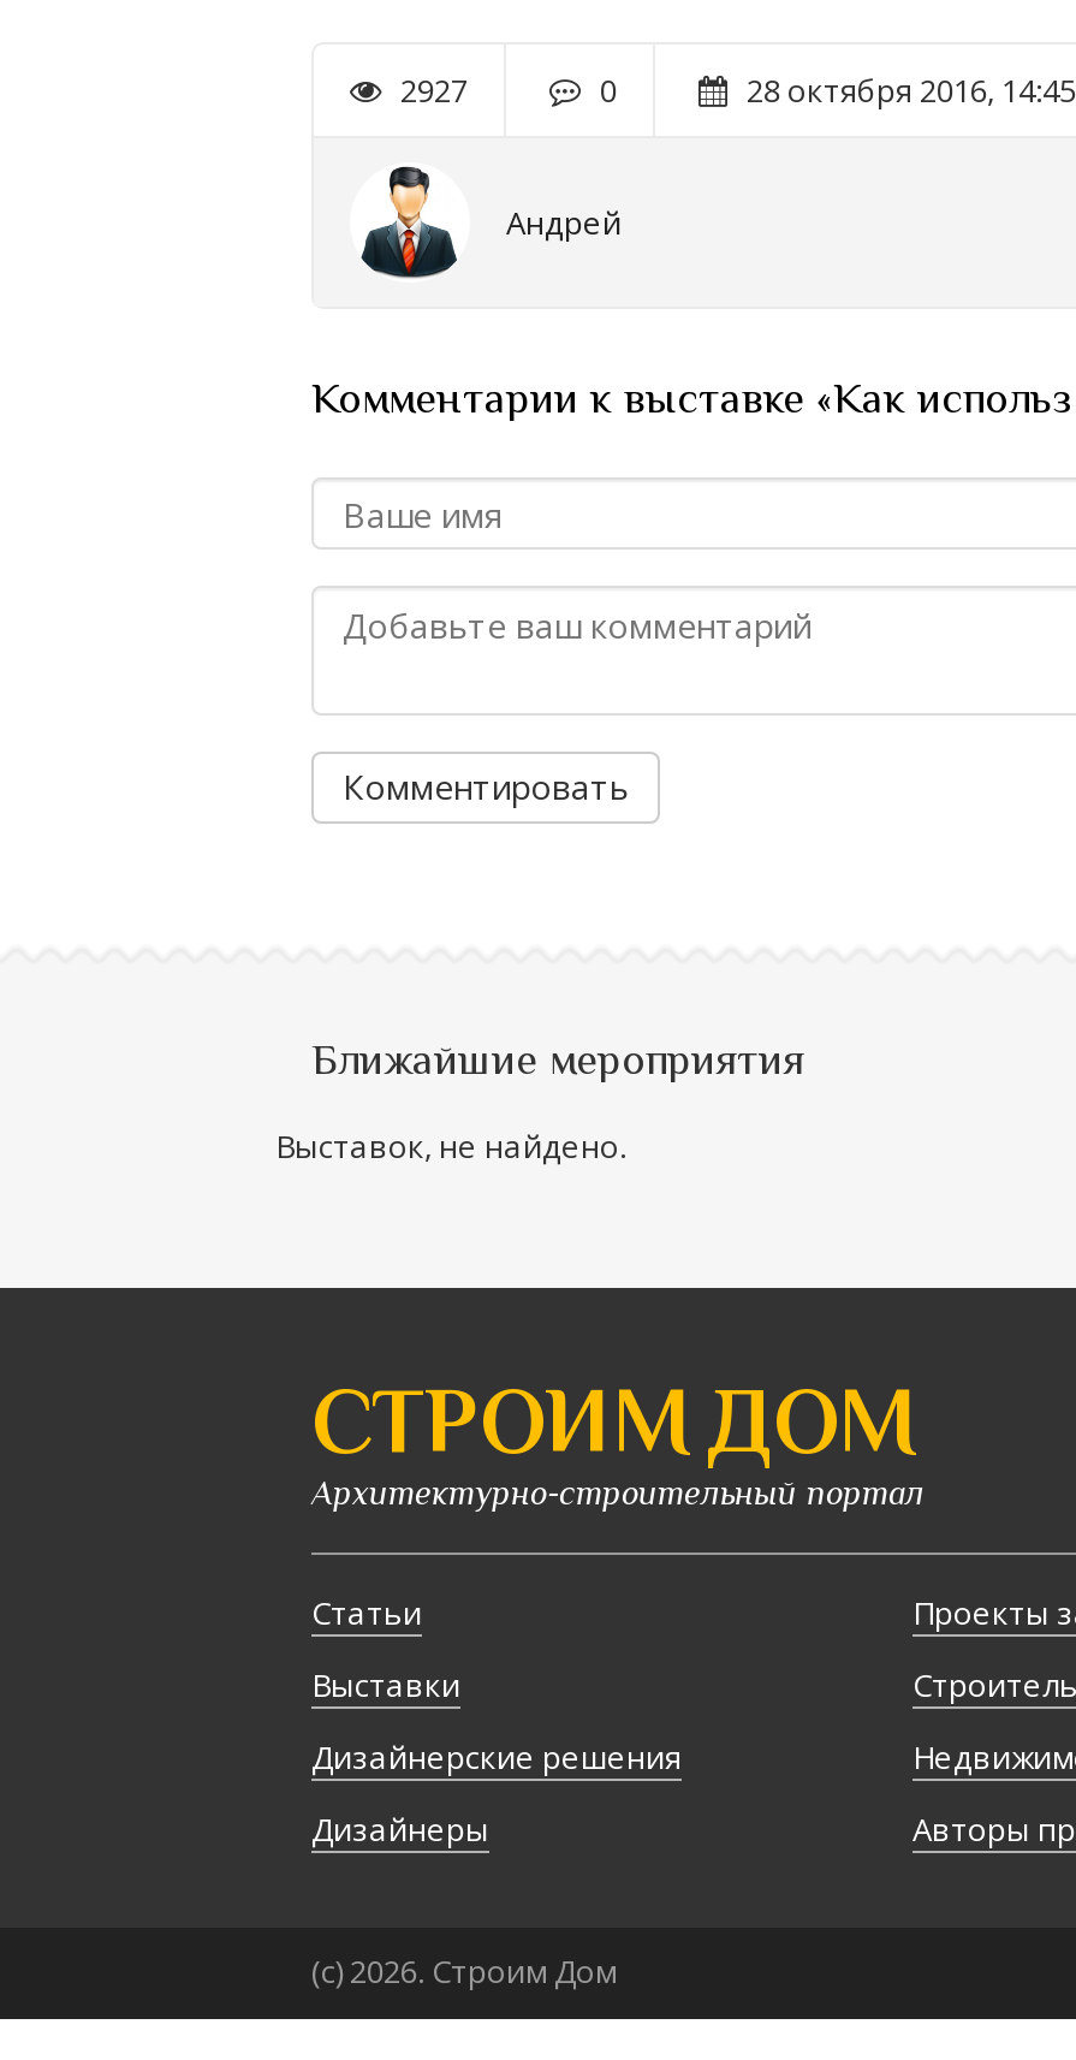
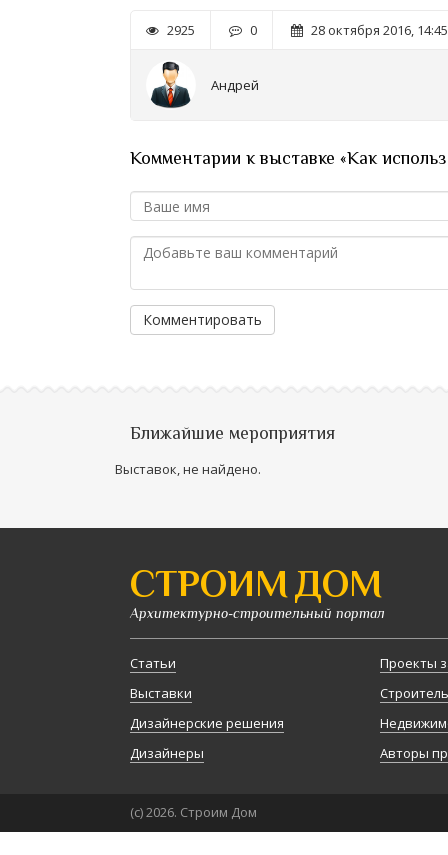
[400,69,468,112] 2927 -> [167,21,195,39] 2925

